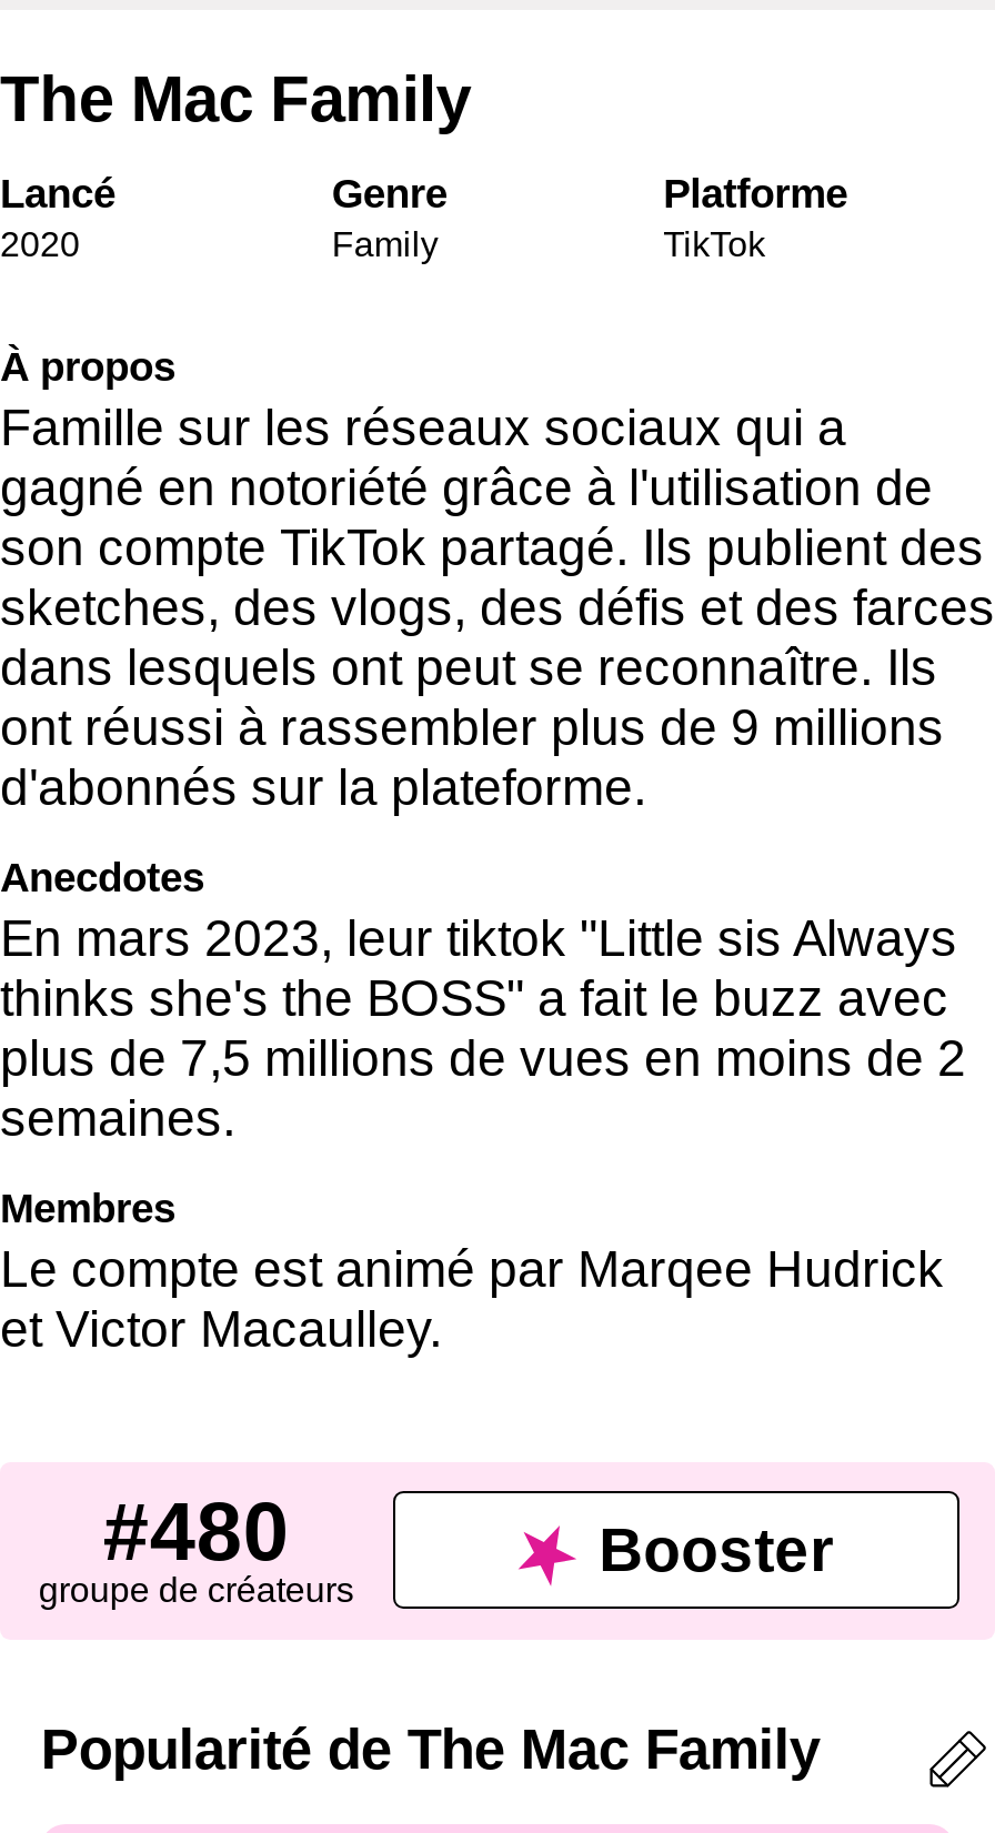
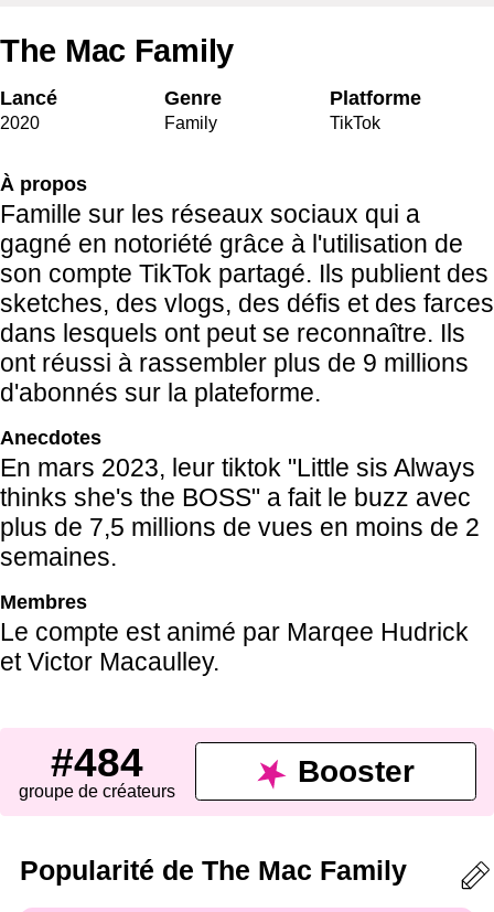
[103,1487,289,1578] #480 -> [51,740,144,785] #484

